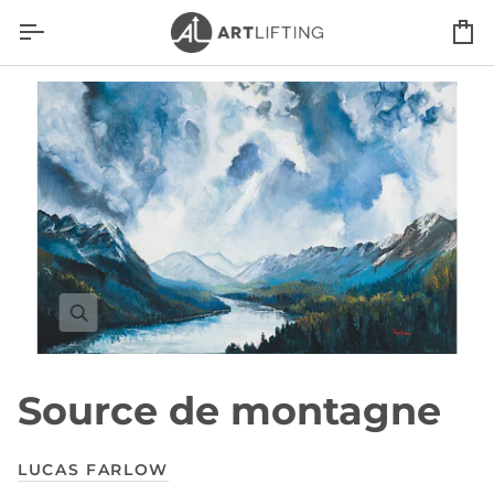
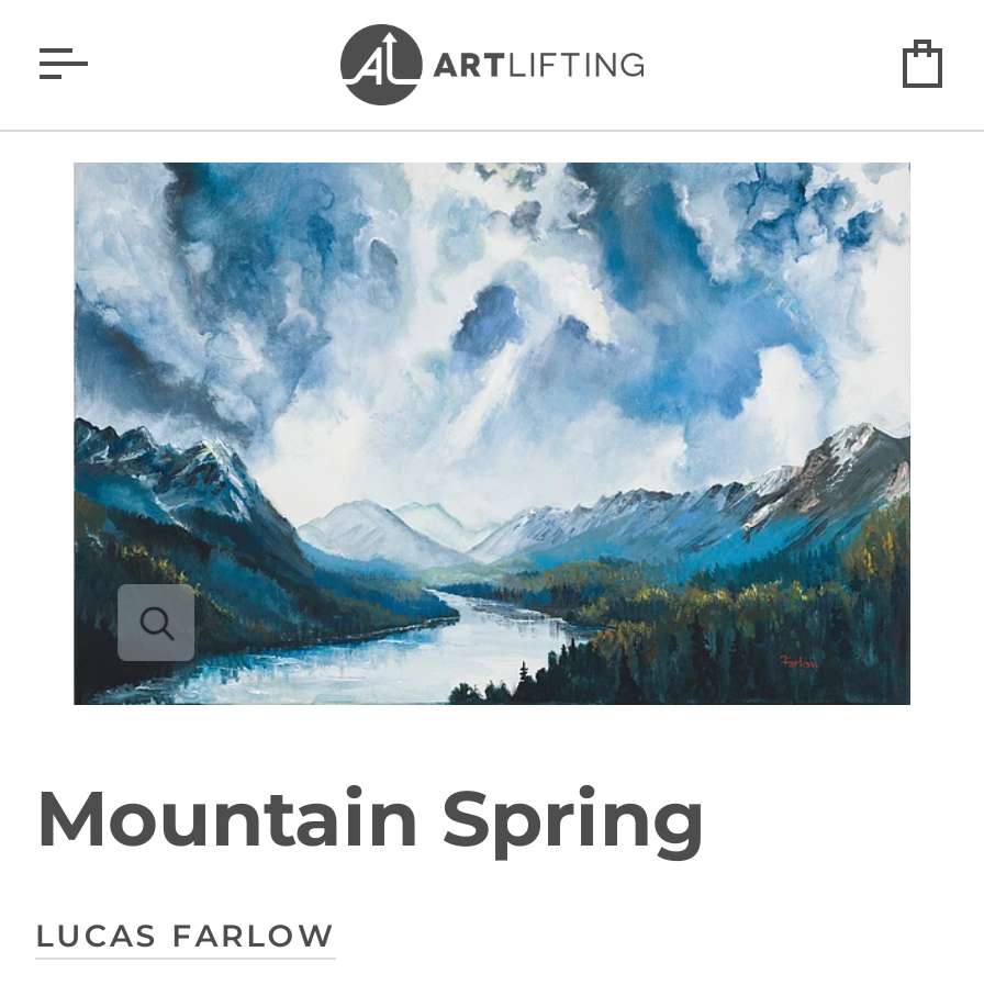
[18,387,441,434] Source de montagne -> [35,771,707,866] Mountain Spring

